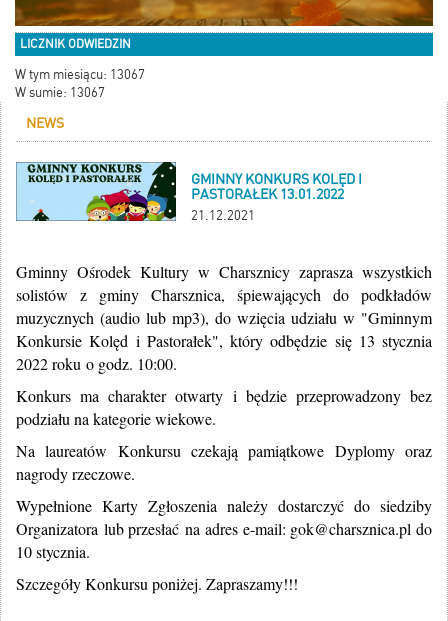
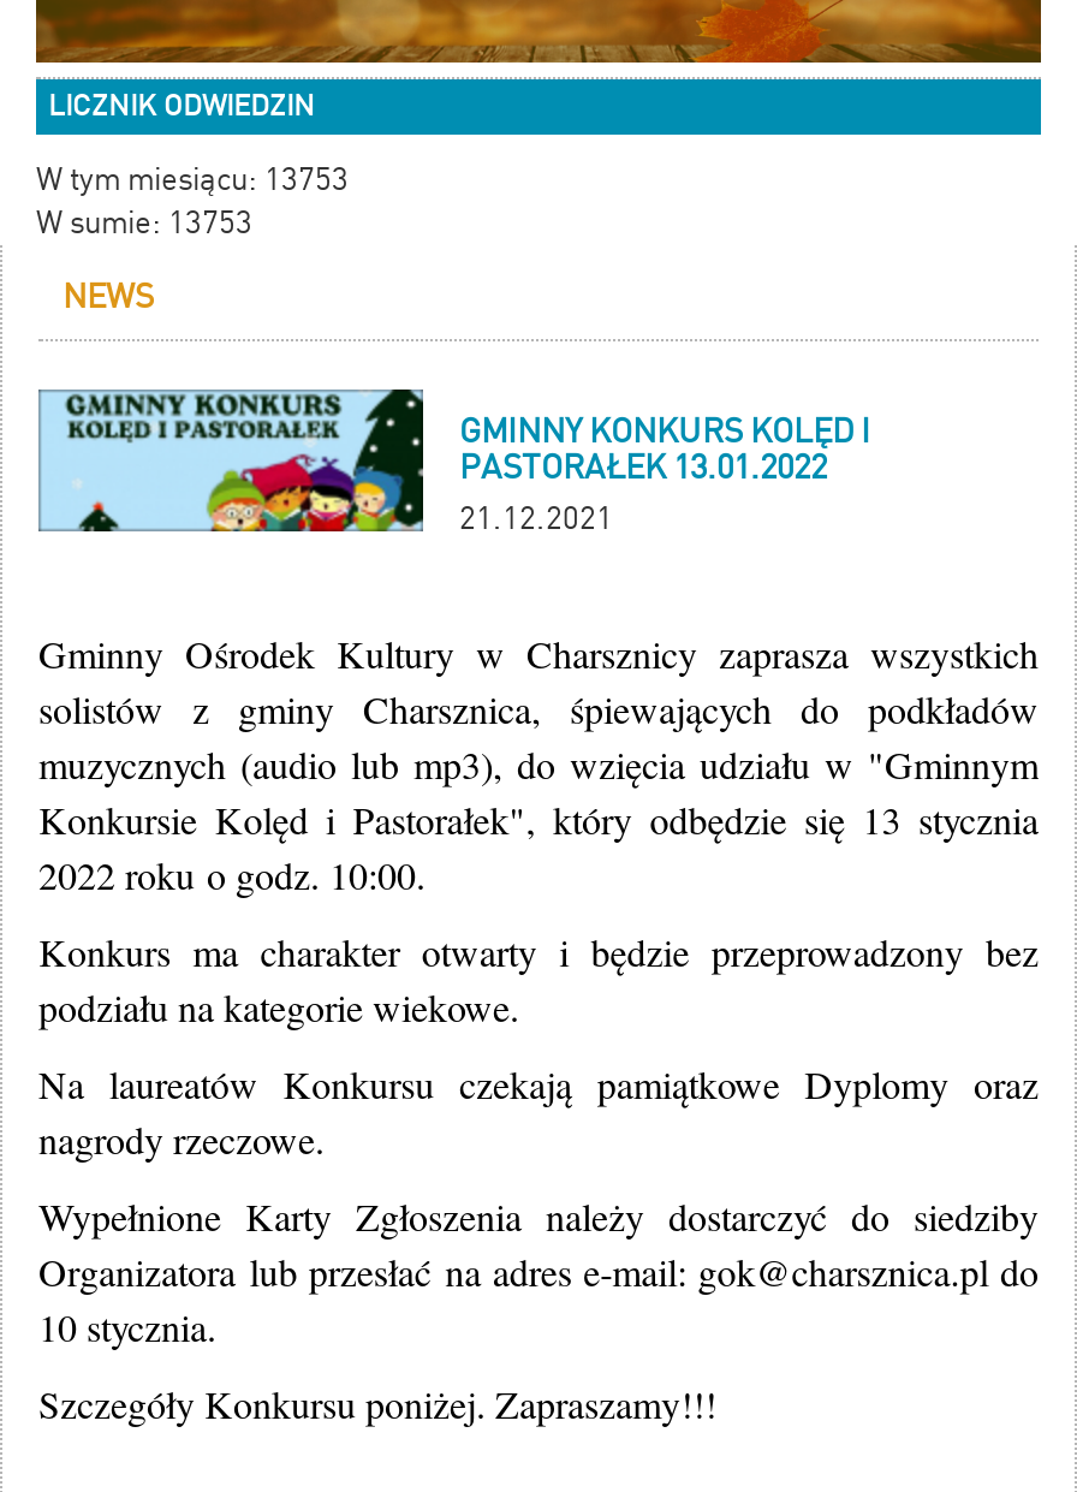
[15,67,145,82] W tym miesiącu: 13067 -> [36,160,349,196] W tym miesiącu: 13753
[15,85,105,100] W sumie: 13067 -> [36,203,252,239] W sumie: 13753

